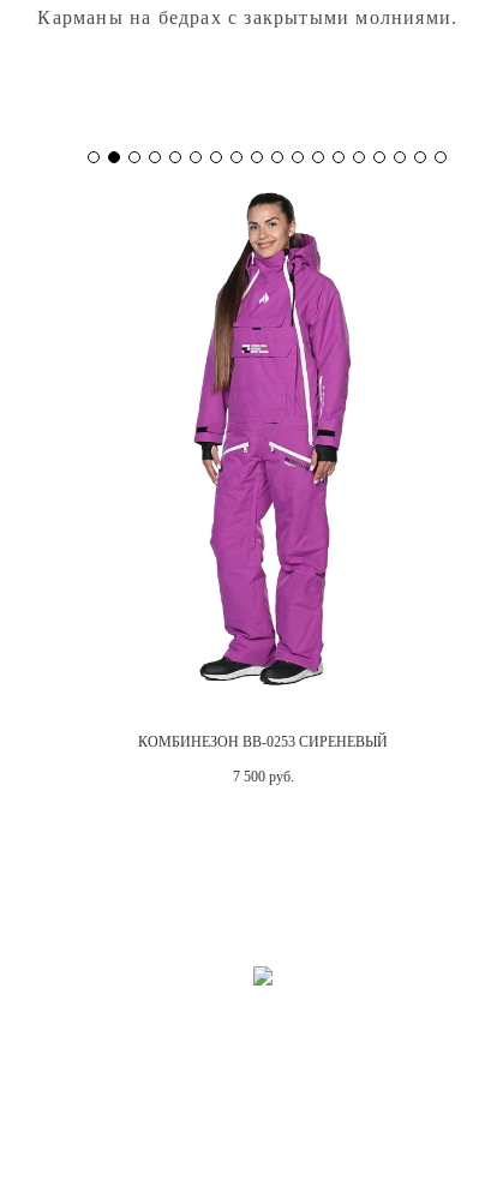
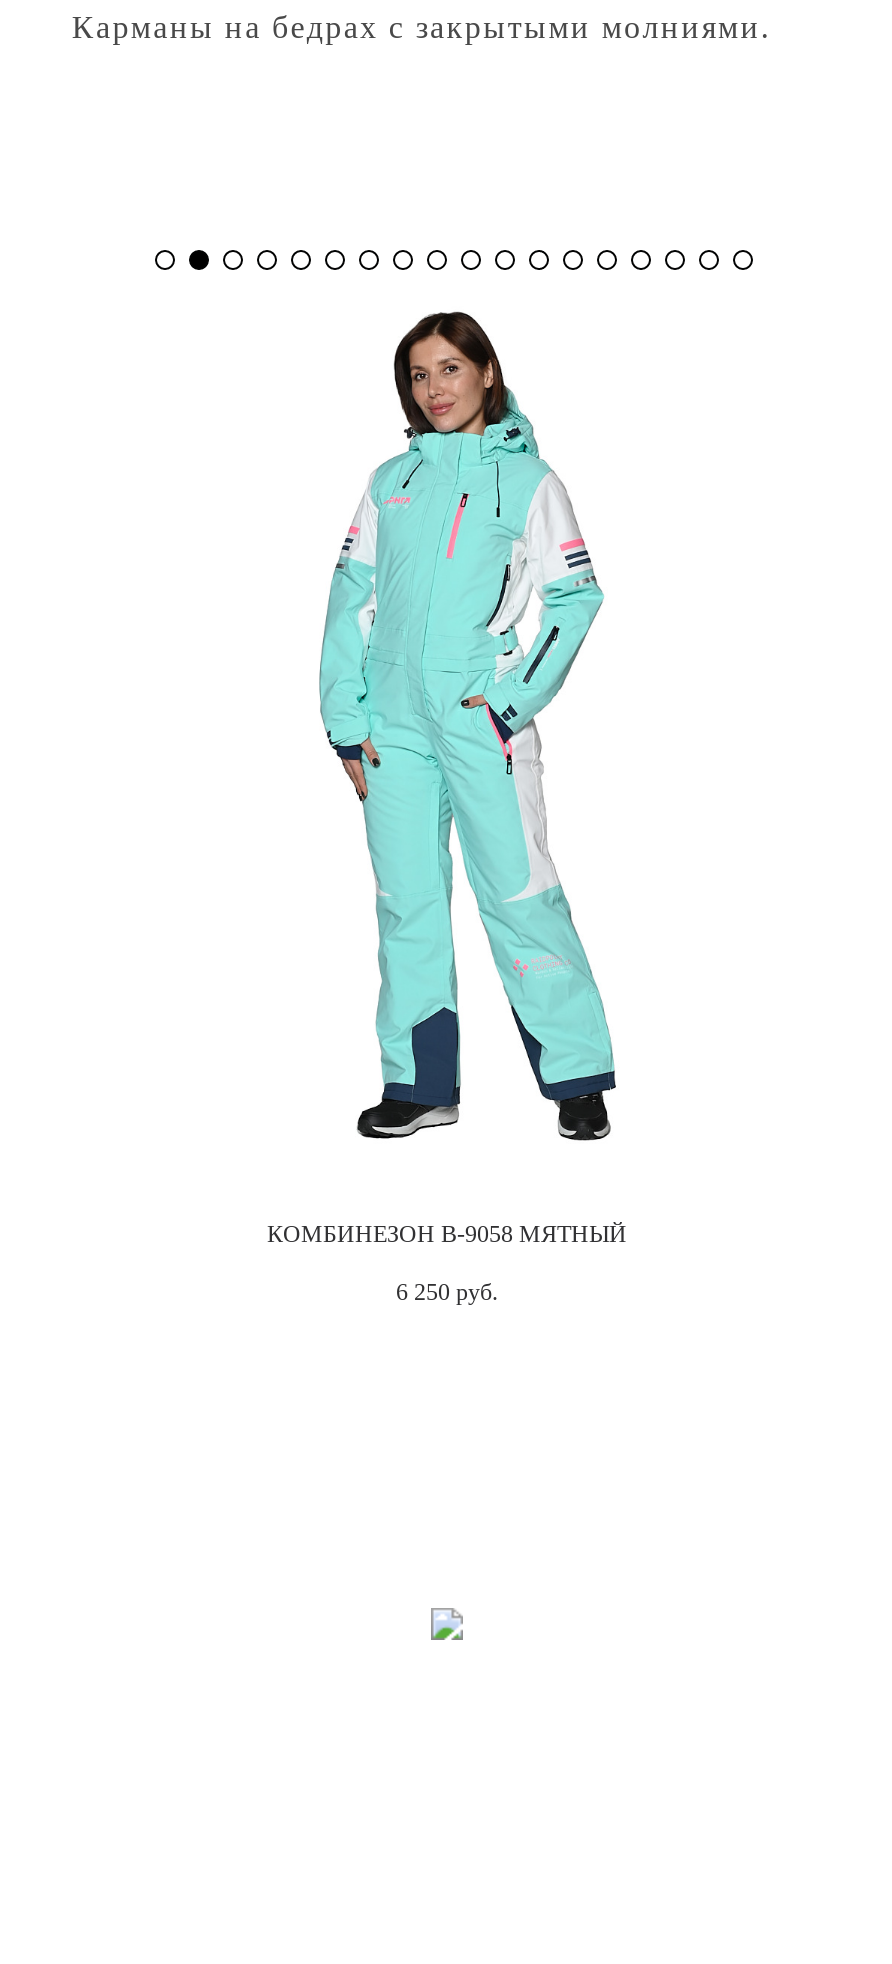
[138,188,388,750] [image] | КОМБИНЕЗОН BB-0253 СИРЕНЕВЫЙ -> [267,310,627,1248] [image] | КОМБИНЕЗОН B-9058 МЯТНЫЙ
[232,768,294,785] 7 500 руб. -> [396,1278,498,1306] 6 250 руб.

